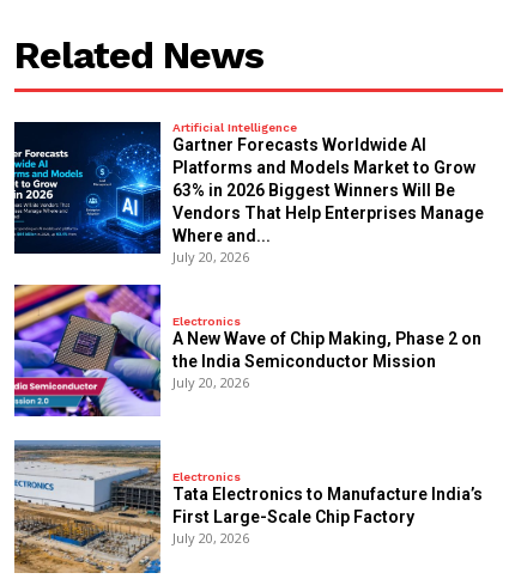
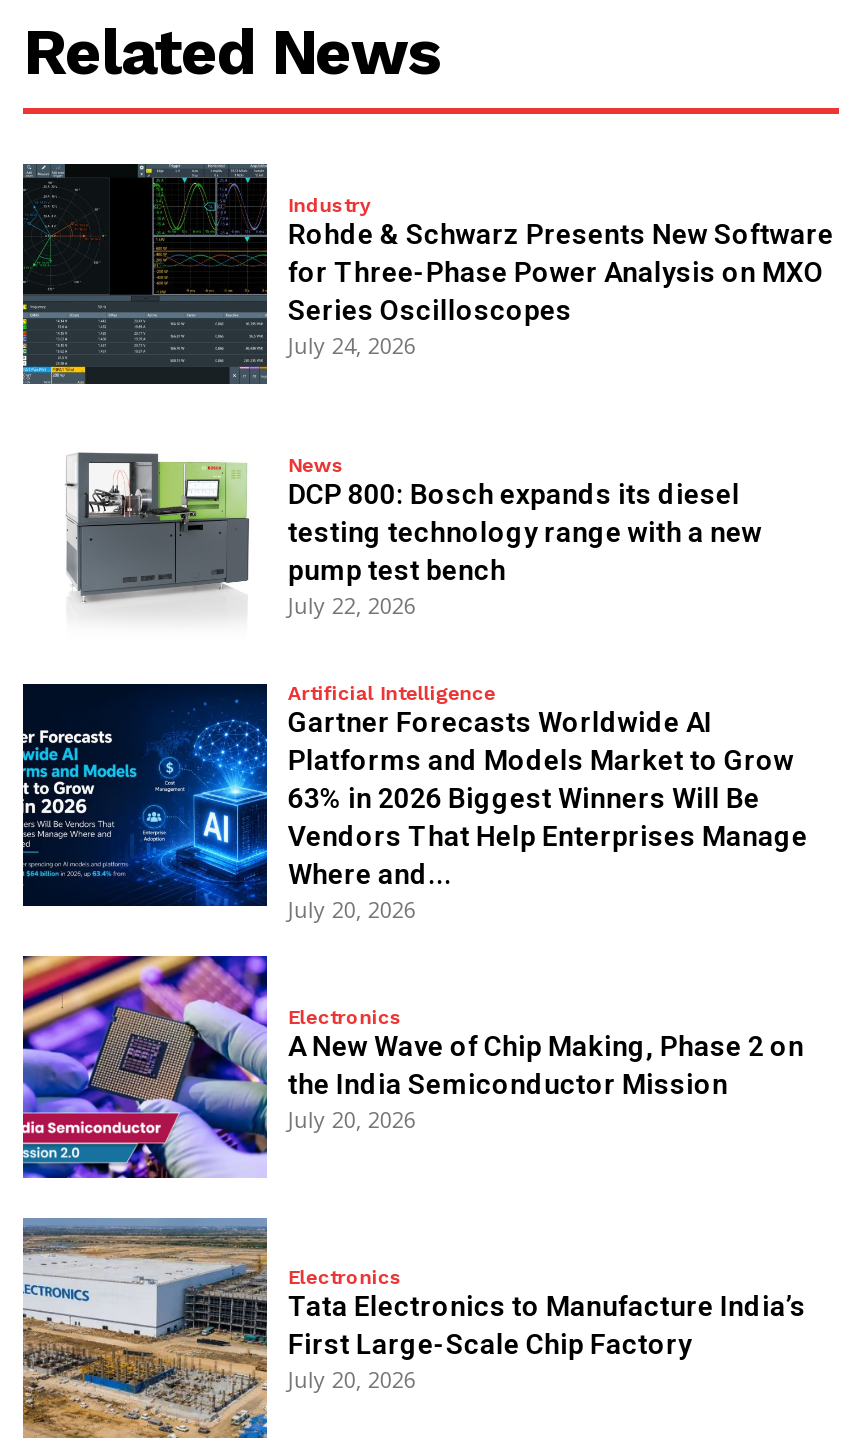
none -> [21,162,834,386] [image] | Industry | Rohde & Schwarz Presents New Software | for Three-Phase Power Analysis on MXO | Series Oscilloscopes | July 24, 2026
none -> [65,450,762,621] [image] | News | DCP 800: Bosch expands its diesel | testing technology range with a new | pump test bench | July 22, 2026

